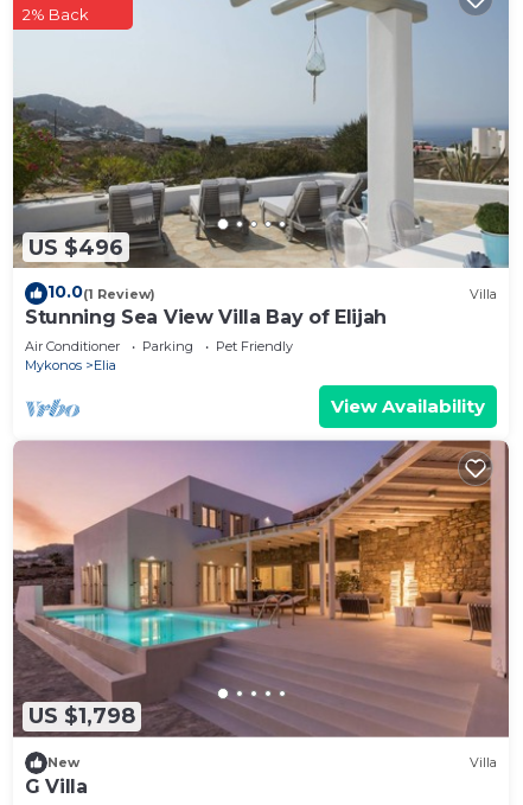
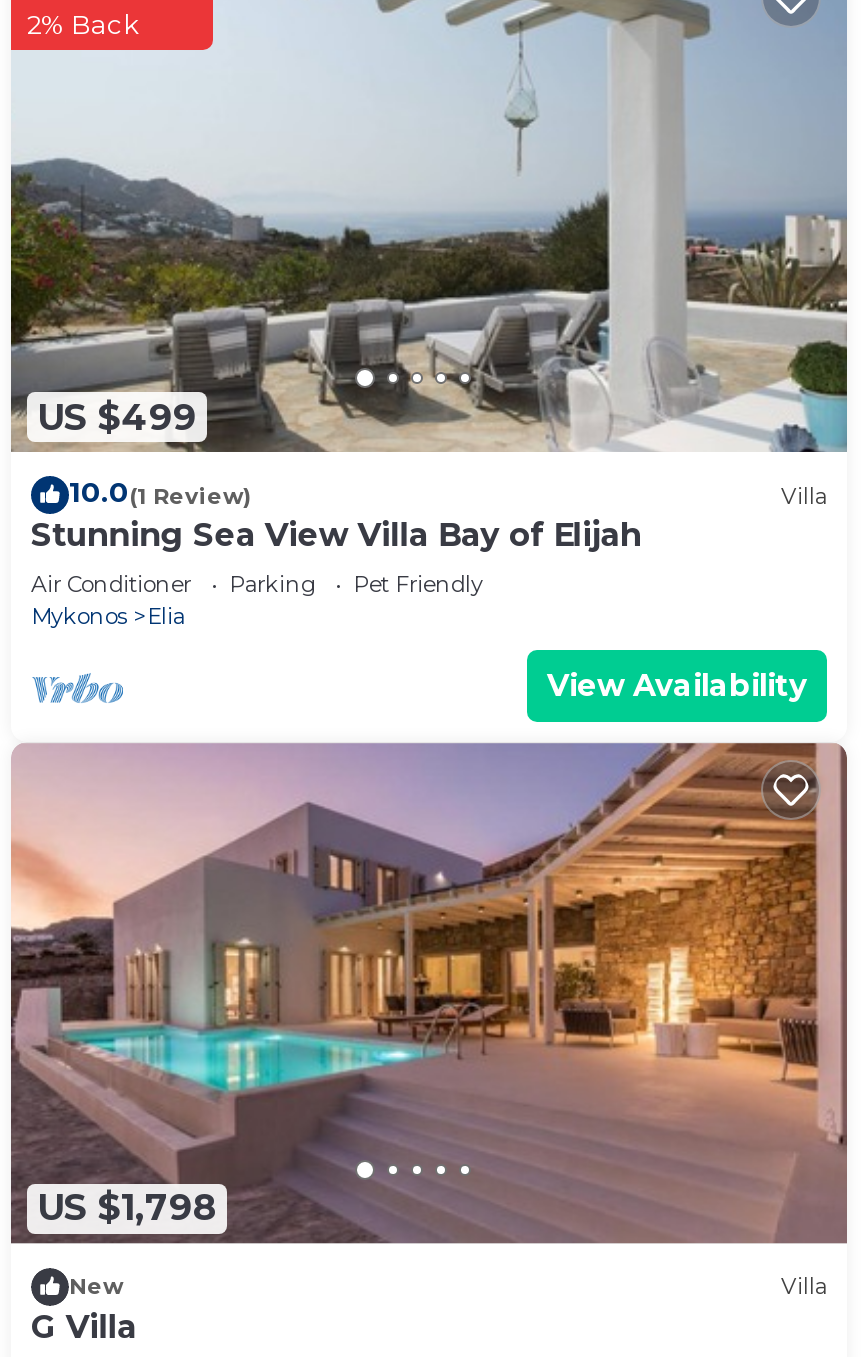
[28,234,123,260] US $496 -> [37,395,197,439] US $499

